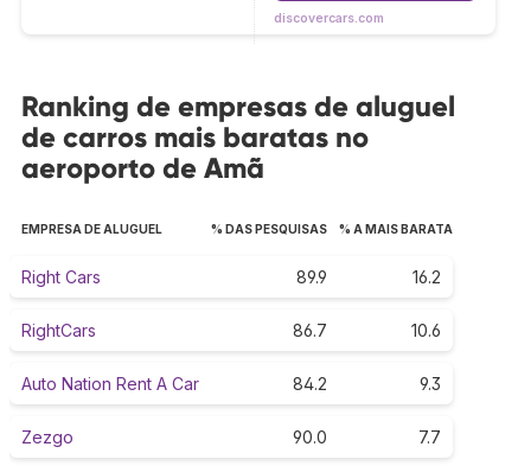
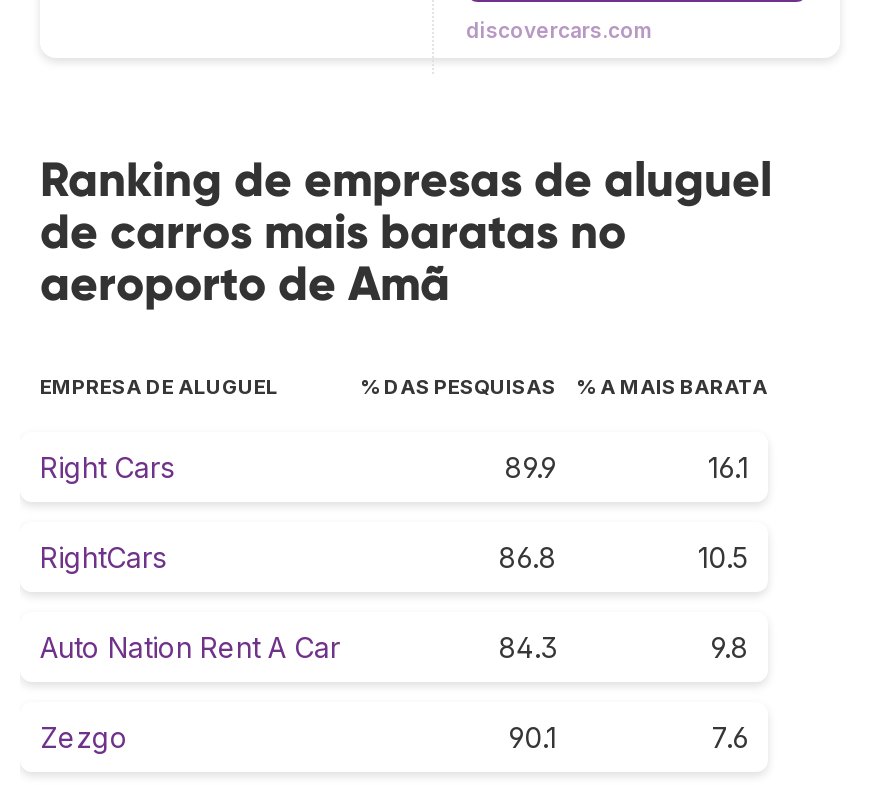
[413,267,441,287] 16.2 -> [708,450,748,484] 16.1
[293,320,327,340] 86.7 -> [498,540,556,574] 86.8
[411,320,441,340] 10.6 -> [698,540,748,574] 10.5
[293,374,327,394] 84.2 -> [498,630,556,664] 84.3
[420,374,441,394] 9.3 -> [710,630,748,664] 9.8
[293,427,327,447] 90.0 -> [508,720,556,754] 90.1
[418,427,441,447] 7.7 -> [712,720,748,754] 7.6

